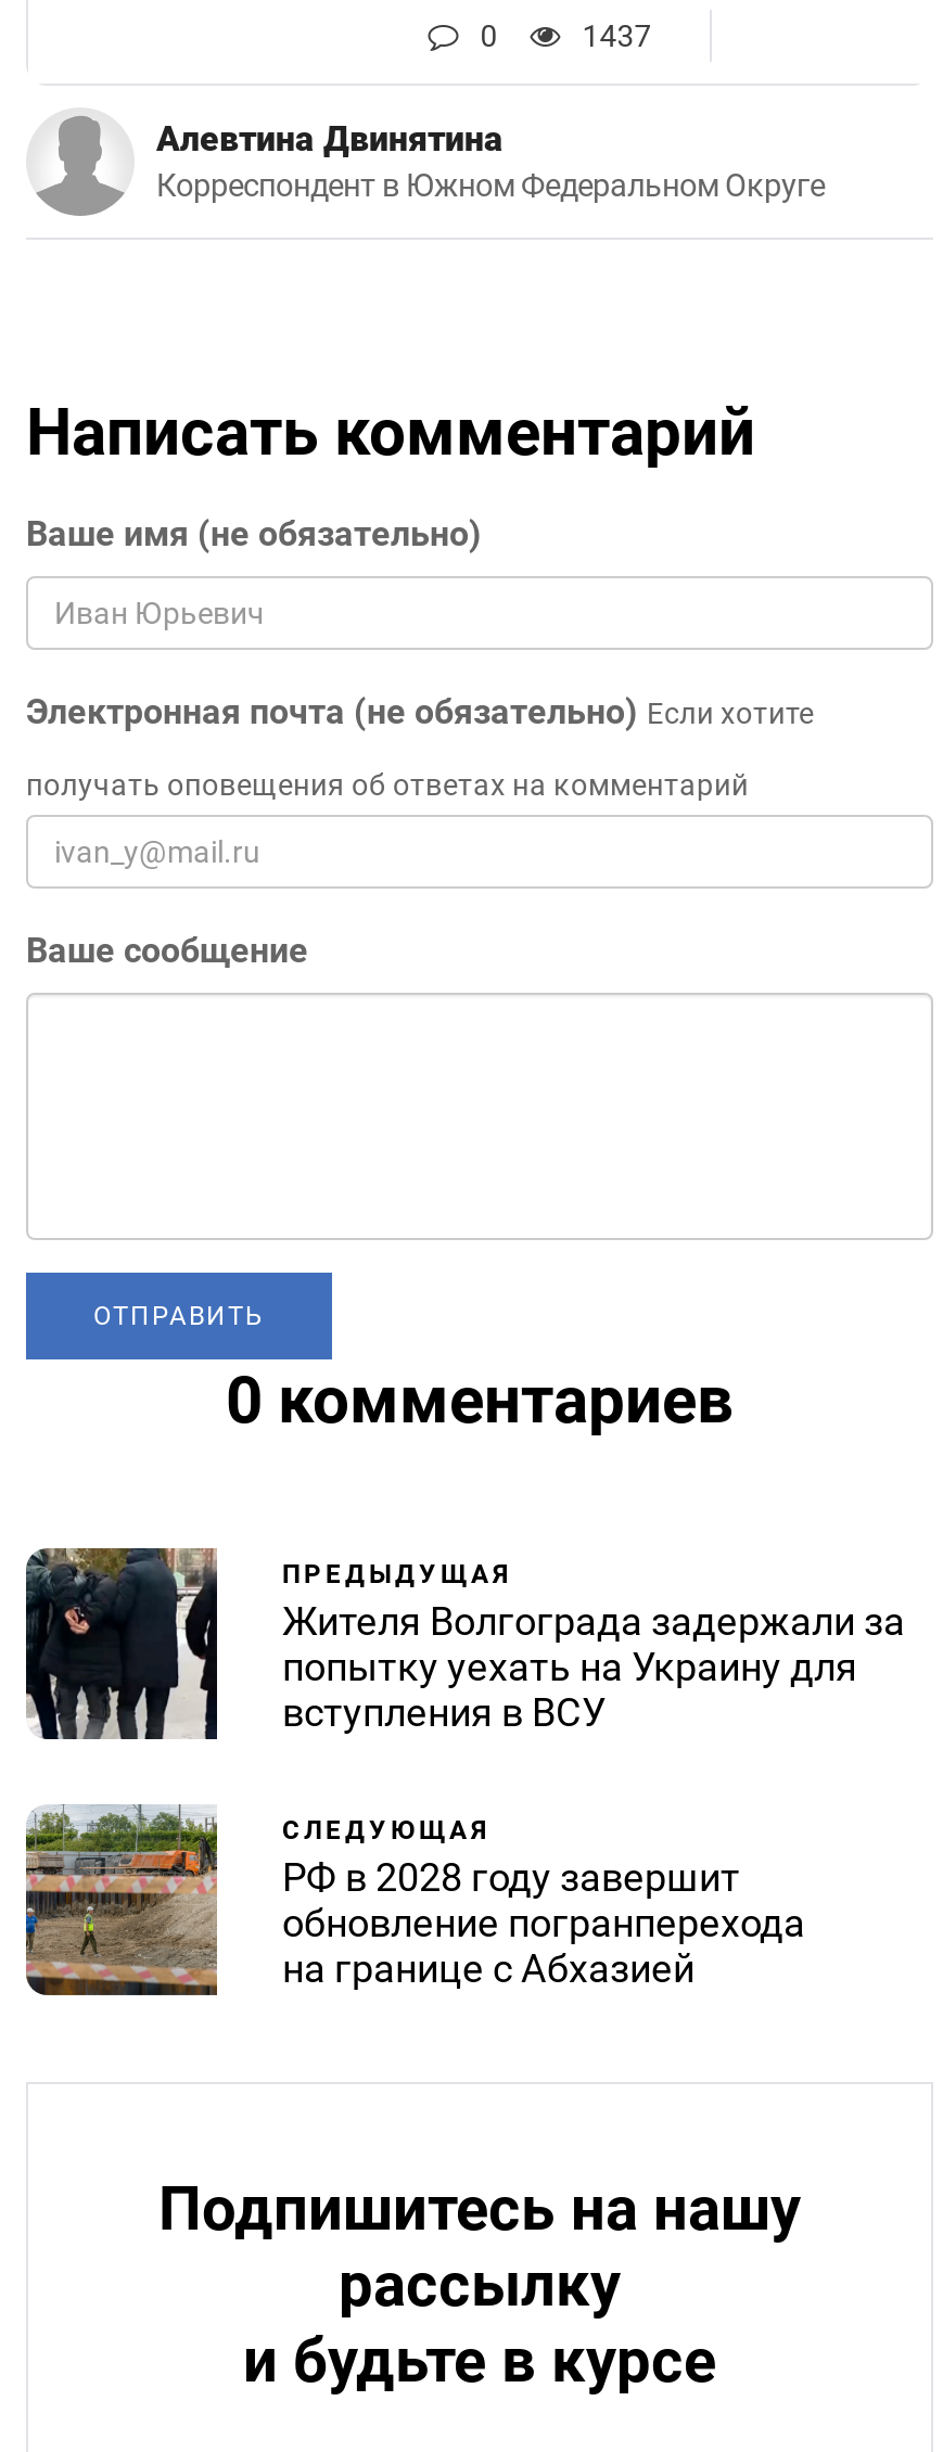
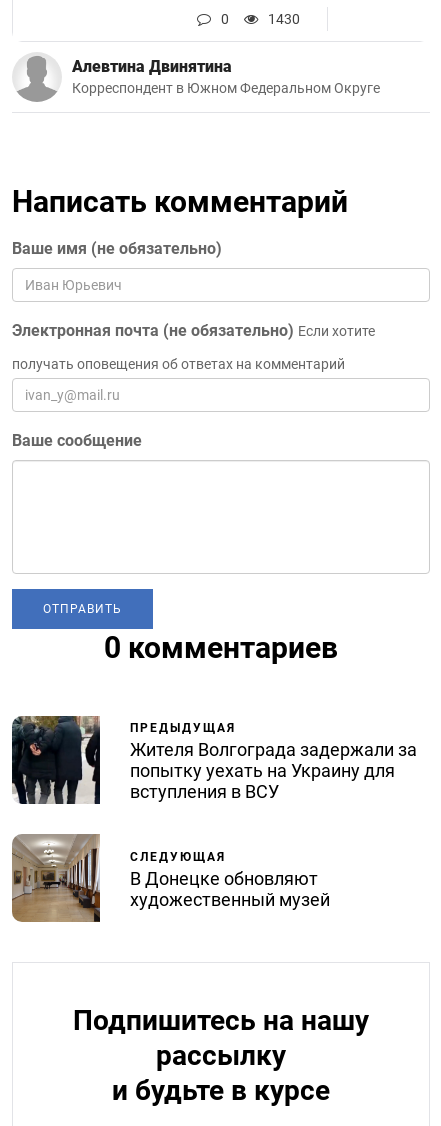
[582,18,652,53] 1437 -> [268,11,300,27] 1430
[24,1804,805,1997] [image] | РФ в 2028 году завершит | обновление погранперехода | на границе с Абхазией -> [12,834,330,923] [image] | В Донецке обновляют | художественный музей

